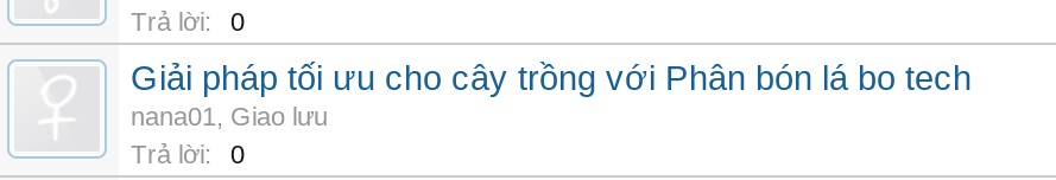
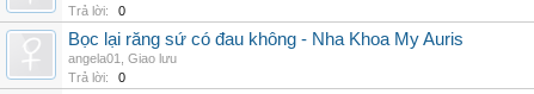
[131,59,972,130] Giải pháp tối ưu cho cây trồng với Phân bón lá bo tech | nana01, Giao lưu -> [68,30,464,65] Bọc lại răng sứ có đau không - Nha Khoa My Auris | angela01, Giao lưu

